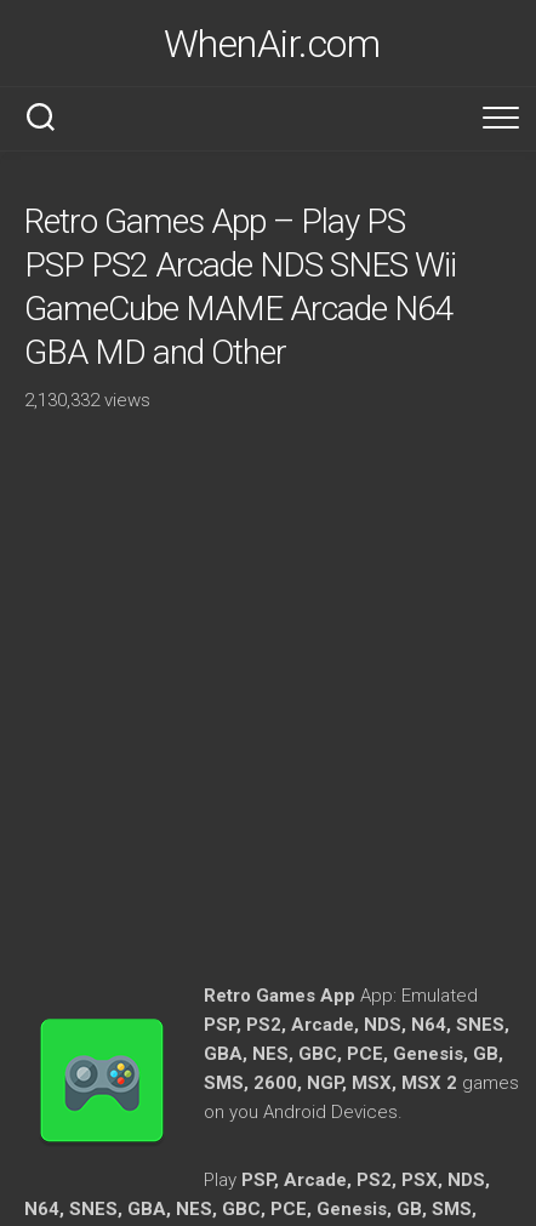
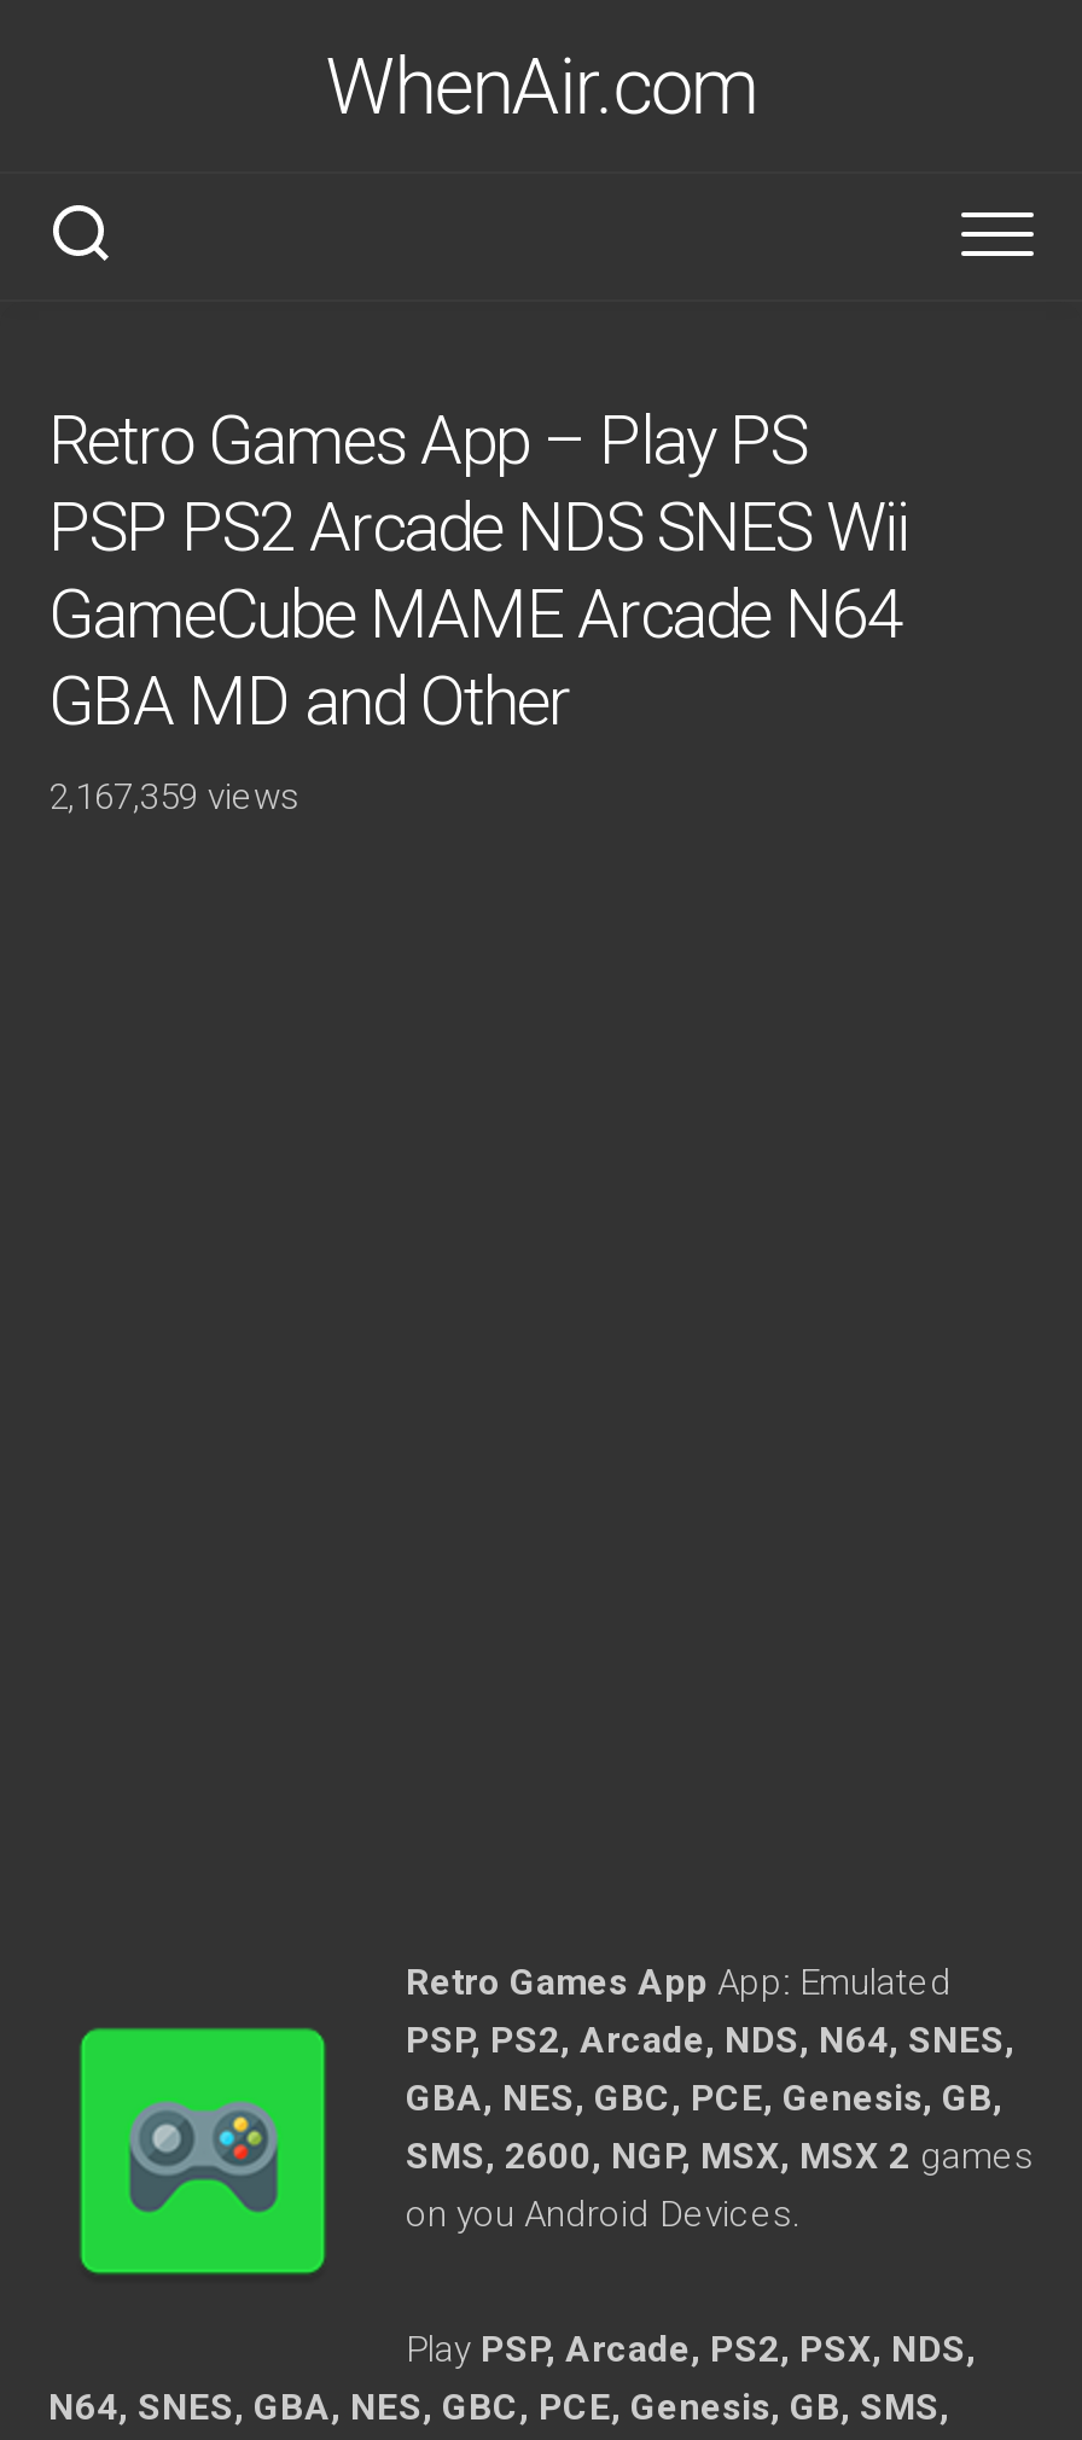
[24,389,150,411] 2,130,332 views -> [48,775,299,819] 2,167,359 views

